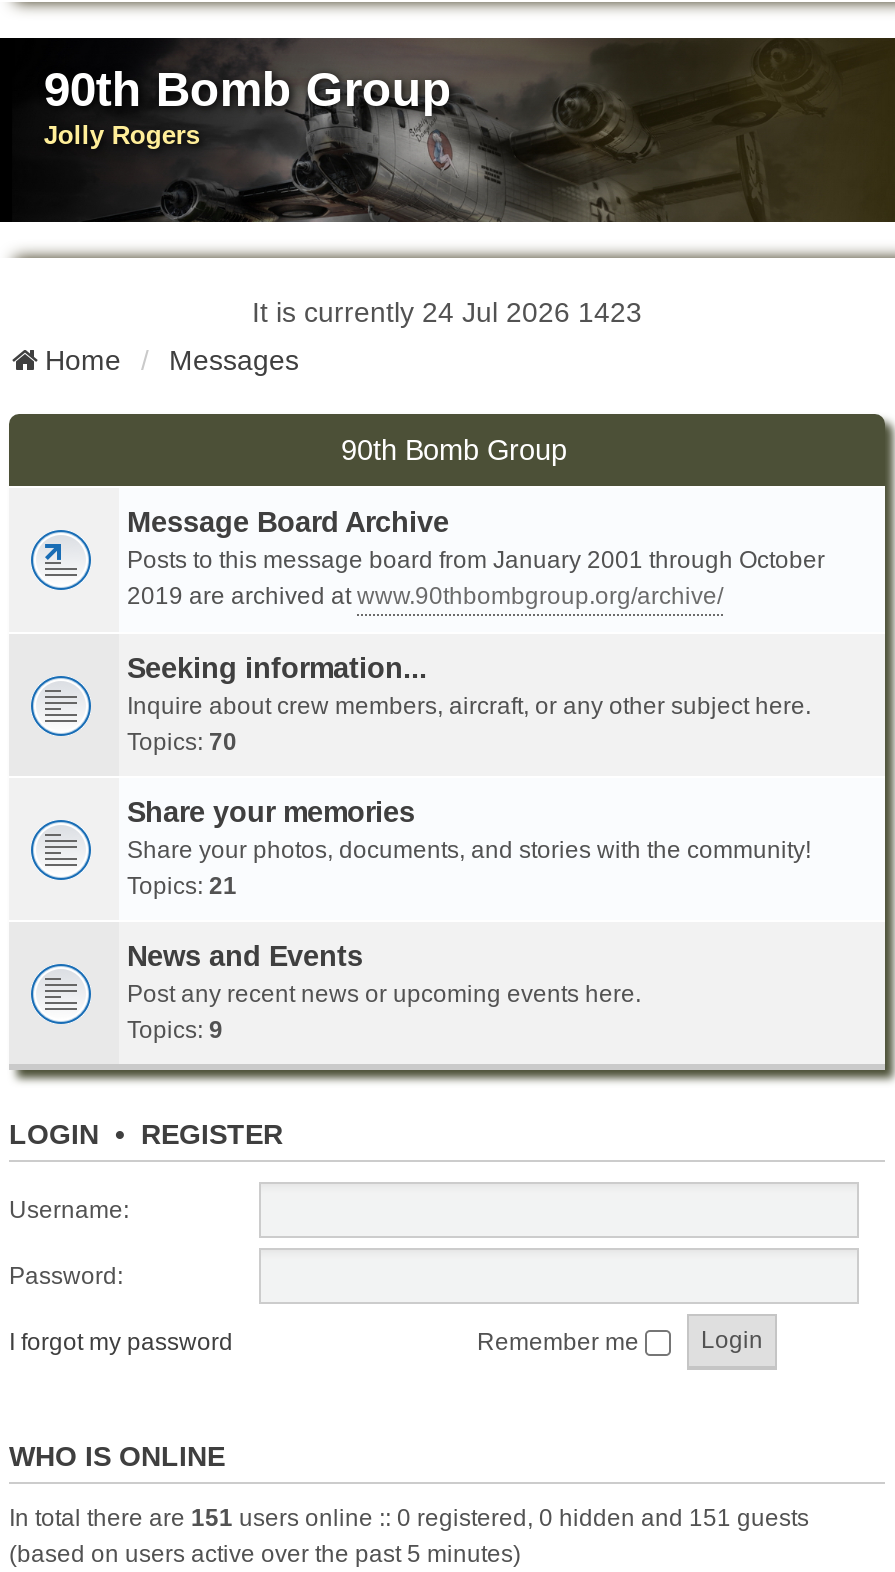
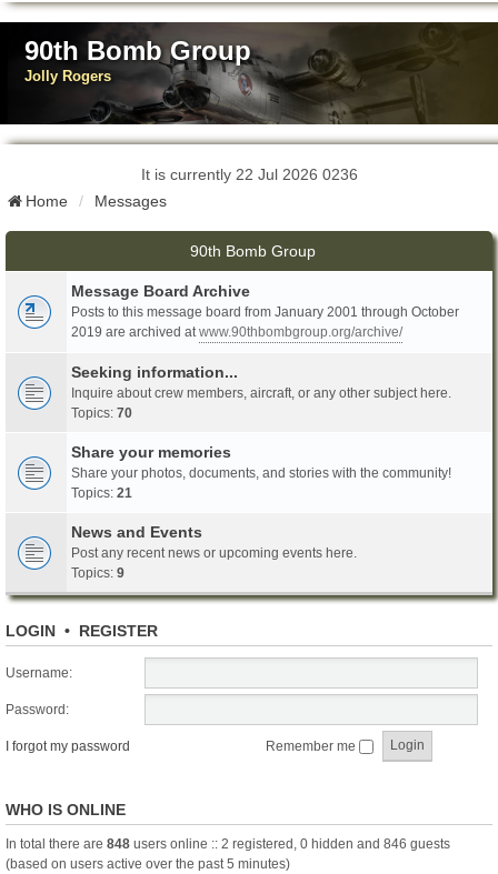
[252,295,642,327] It is currently 24 Jul 2026 1423 -> [141,165,357,183] It is currently 22 Jul 2026 0236
[9,1503,809,1531] In total there are 151 users online :: 0 registered, 0 hidden and 151 guests -> [6,836,450,851] In total there are 848 users online :: 2 registered, 0 hidden and 846 guests

